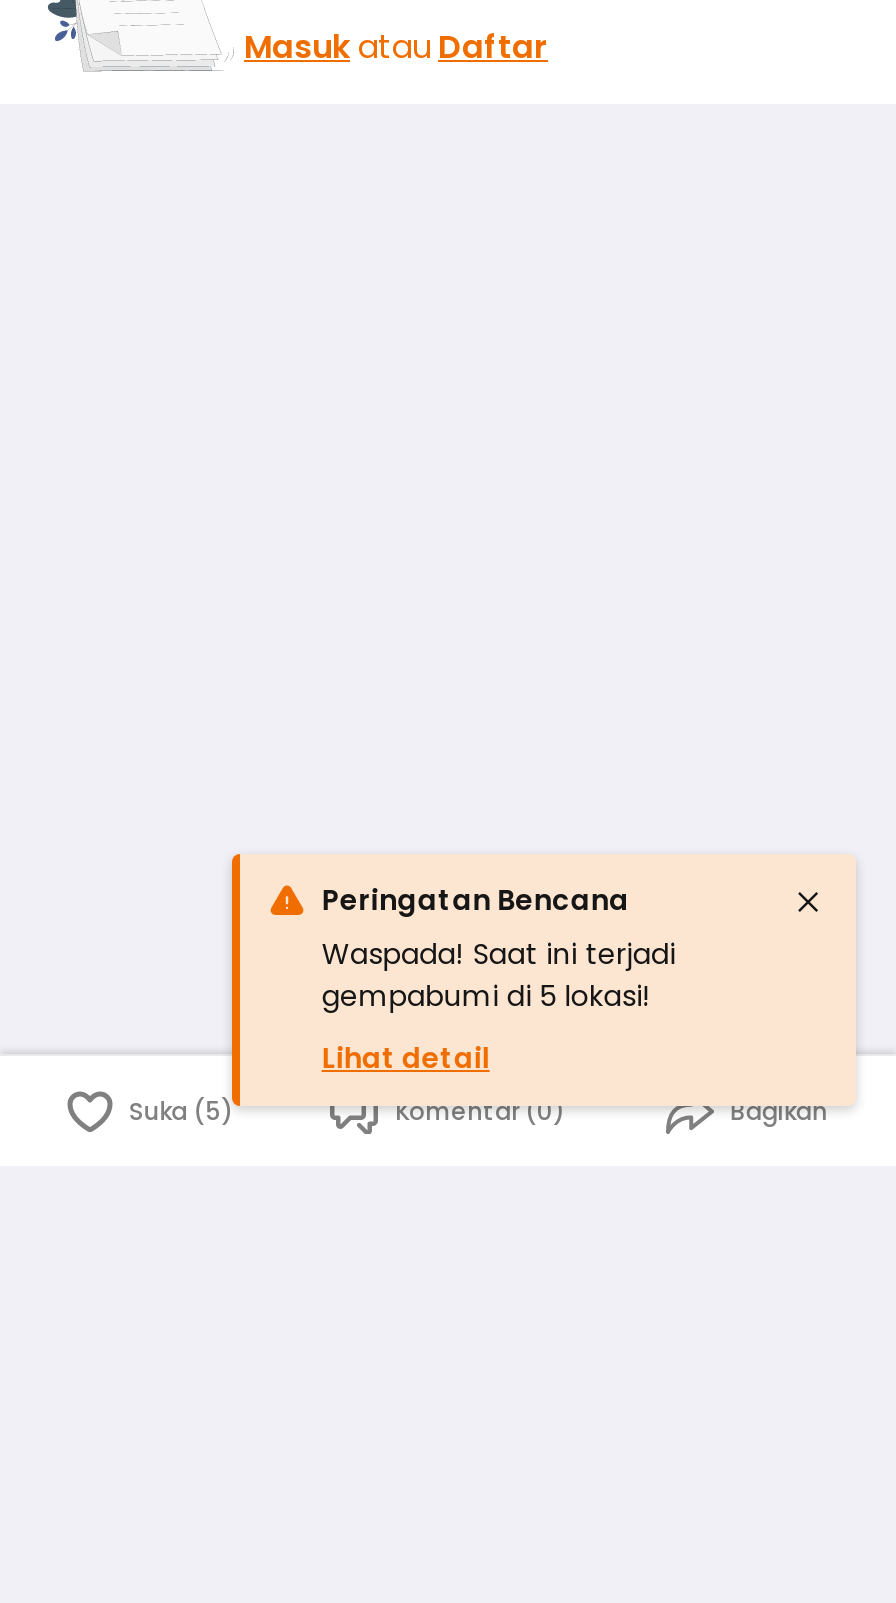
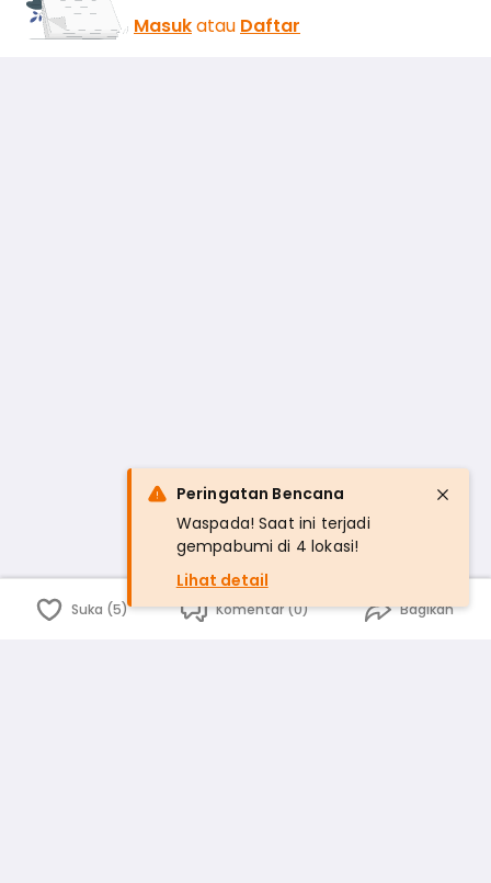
[322,976,651,1016] gempabumi di 5 lokasi! -> [176,535,359,557] gempabumi di 4 lokasi!

